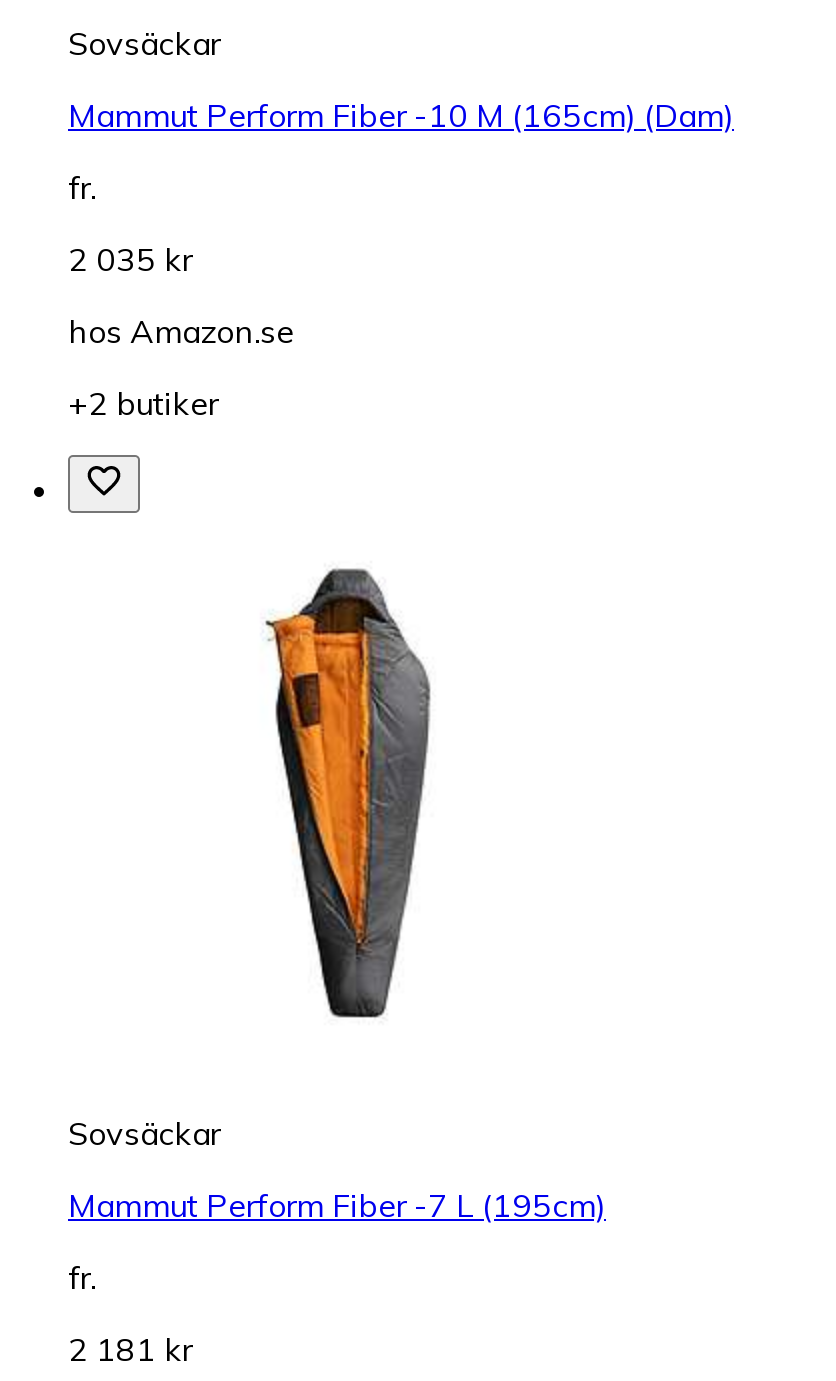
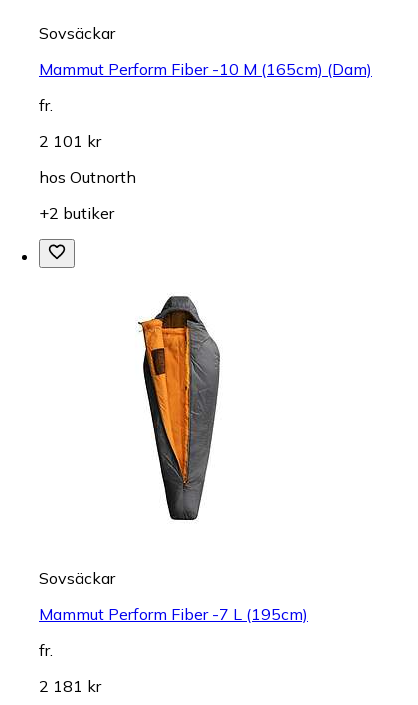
[68,239,192,279] 2 035 kr -> [39,131,101,151] 2 101 kr
[68,311,294,351] hos Amazon.se -> [39,167,136,187] hos Outnorth

